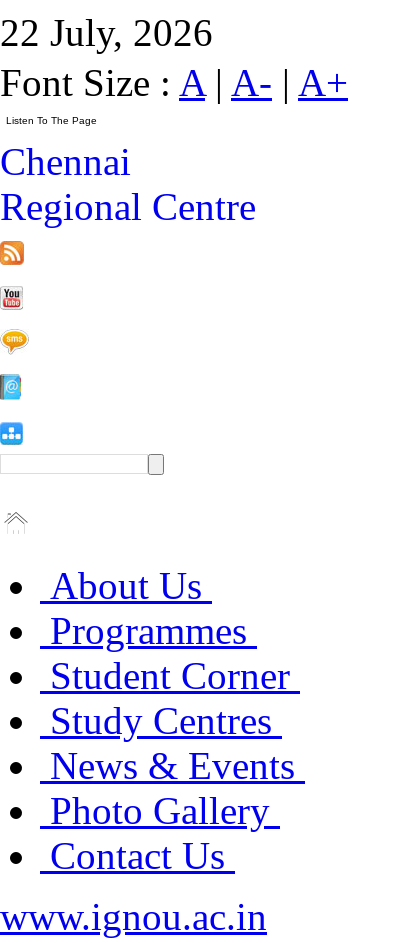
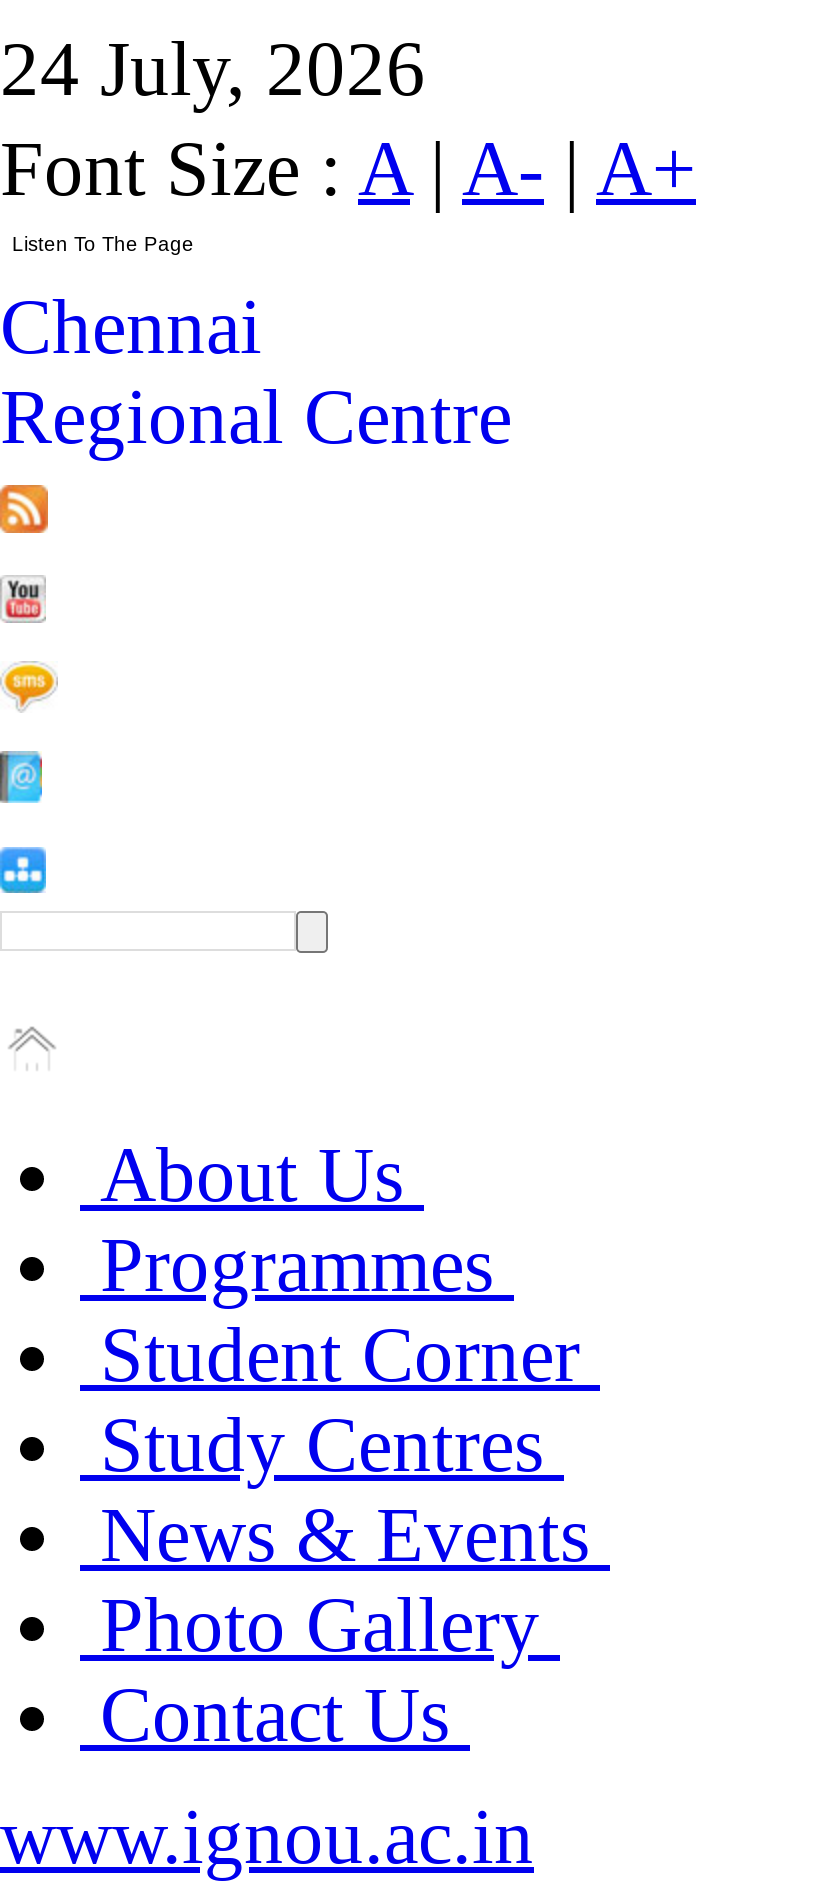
[0,11,213,54] 22 July, 2026 -> [0,25,426,111] 24 July, 2026

